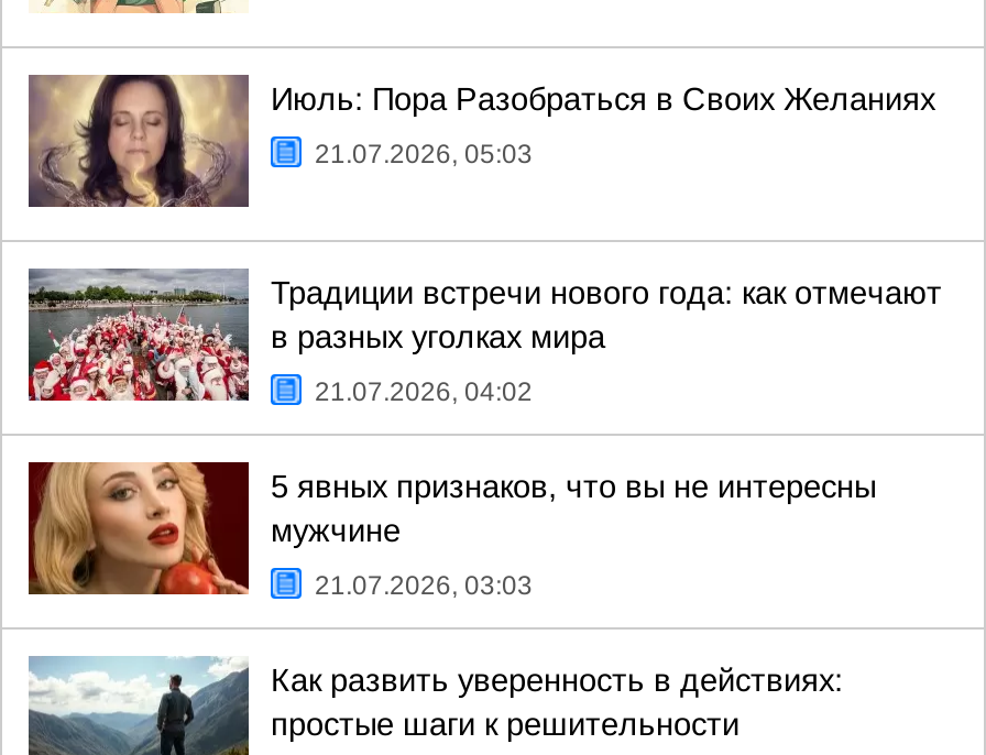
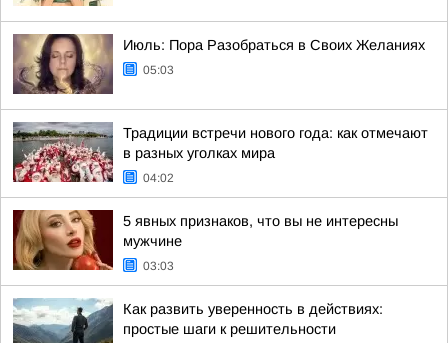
[315,139,533,169] 21.07.2026, 05:03 -> [143,63,174,77] 05:03
[315,376,533,407] 21.07.2026, 04:02 -> [143,171,174,185] 04:02
[315,570,533,601] 21.07.2026, 03:03 -> [143,259,174,273] 03:03

